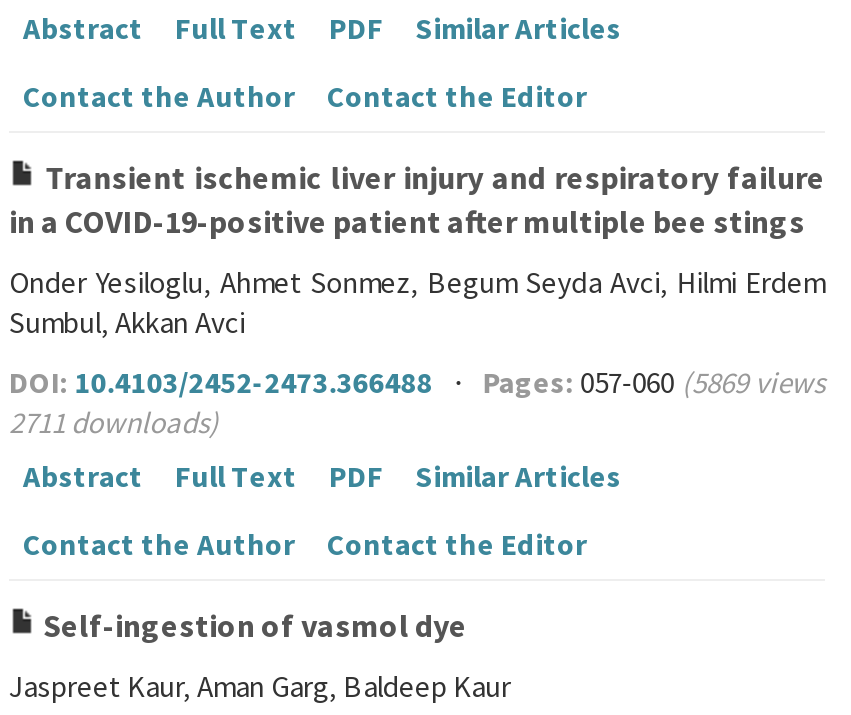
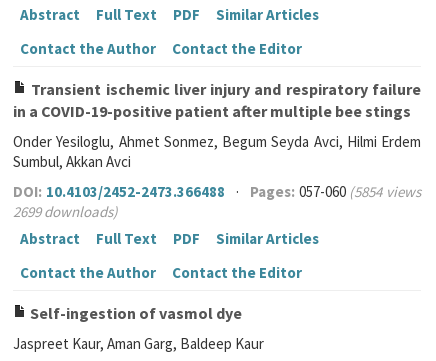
[9,363,825,401] DOI: 10.4103/2452-2473.366488 · Pages: 057-060 (5869 views -> [13,182,421,201] DOI: 10.4103/2452-2473.366488 · Pages: 057-060 (5854 views
[9,403,219,441] 2711 downloads) -> [13,202,118,221] 2699 downloads)

